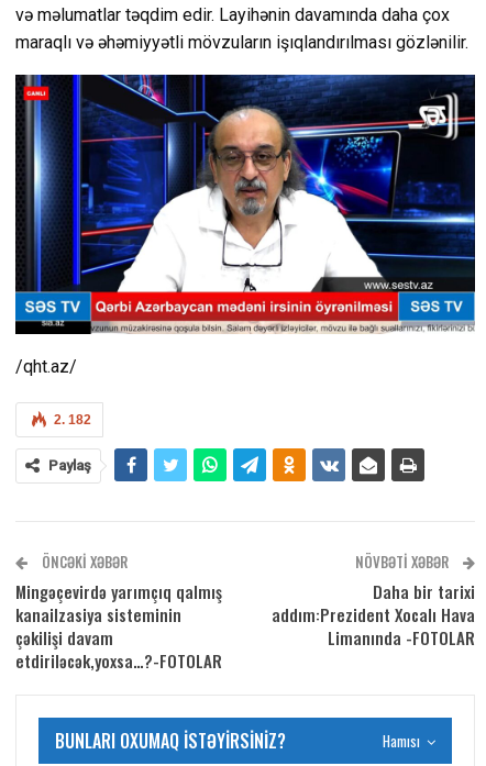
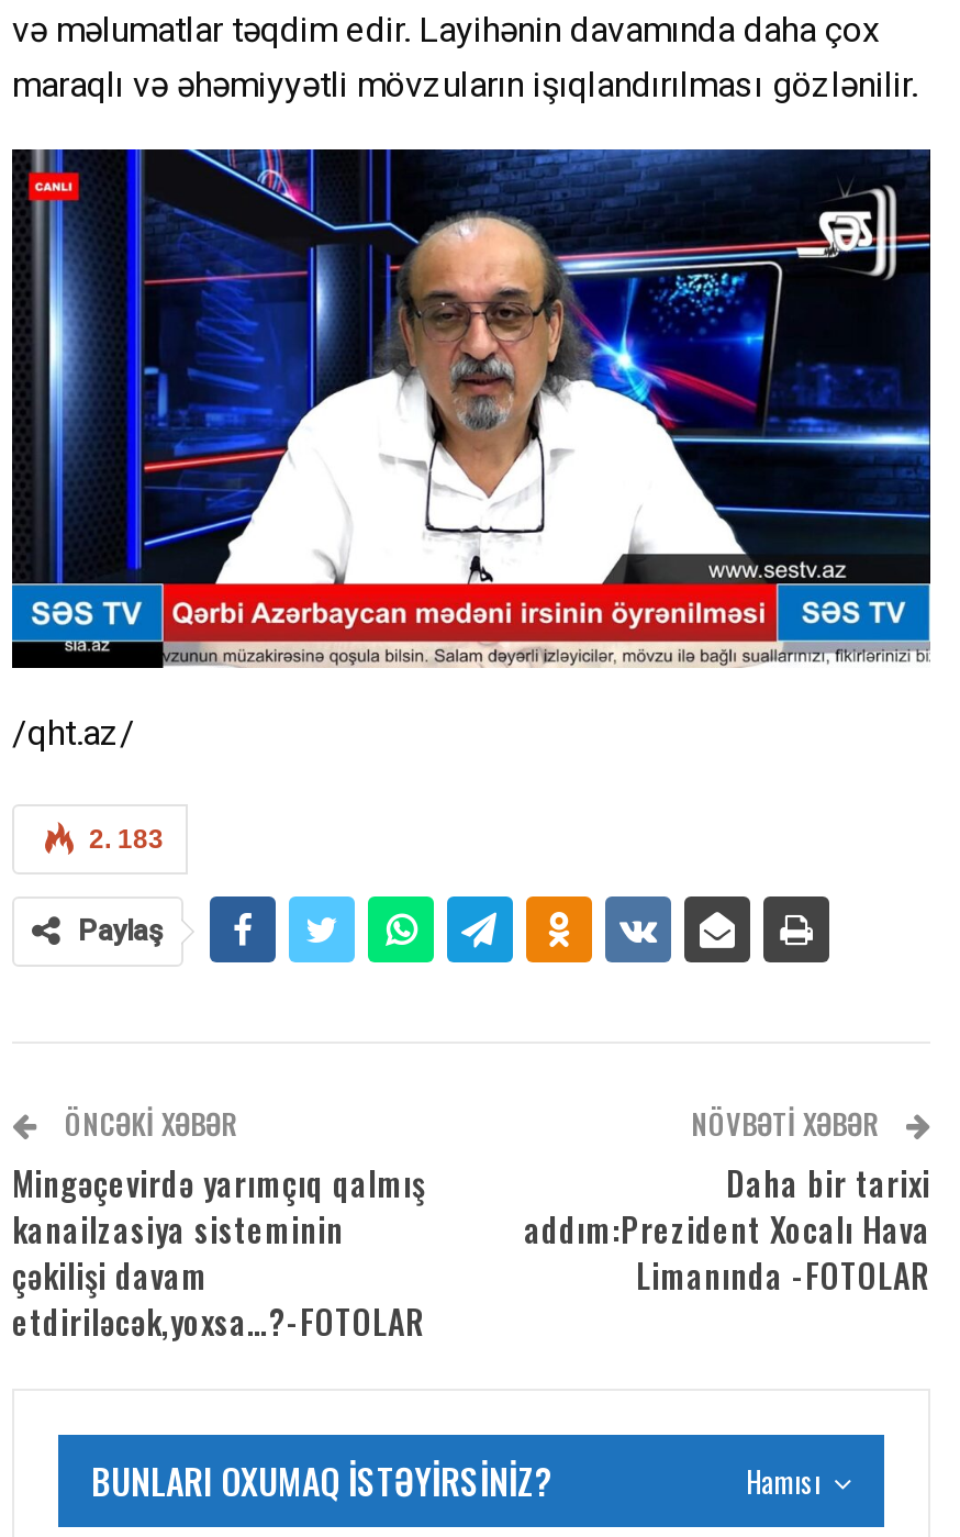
[54,412,91,427] 2. 182 -> [89,823,164,854] 2. 183

